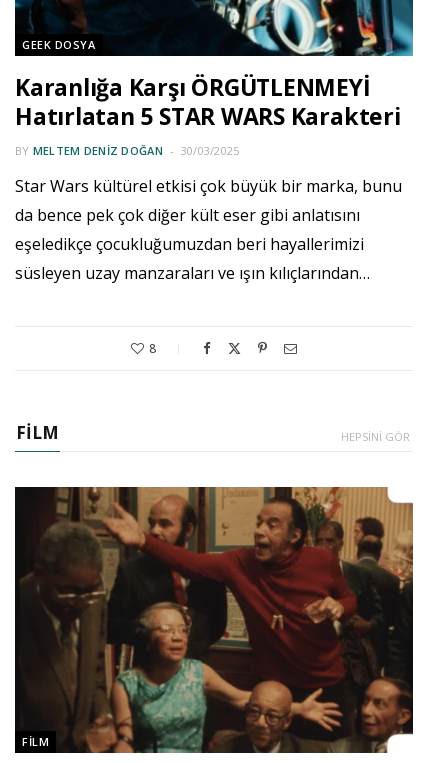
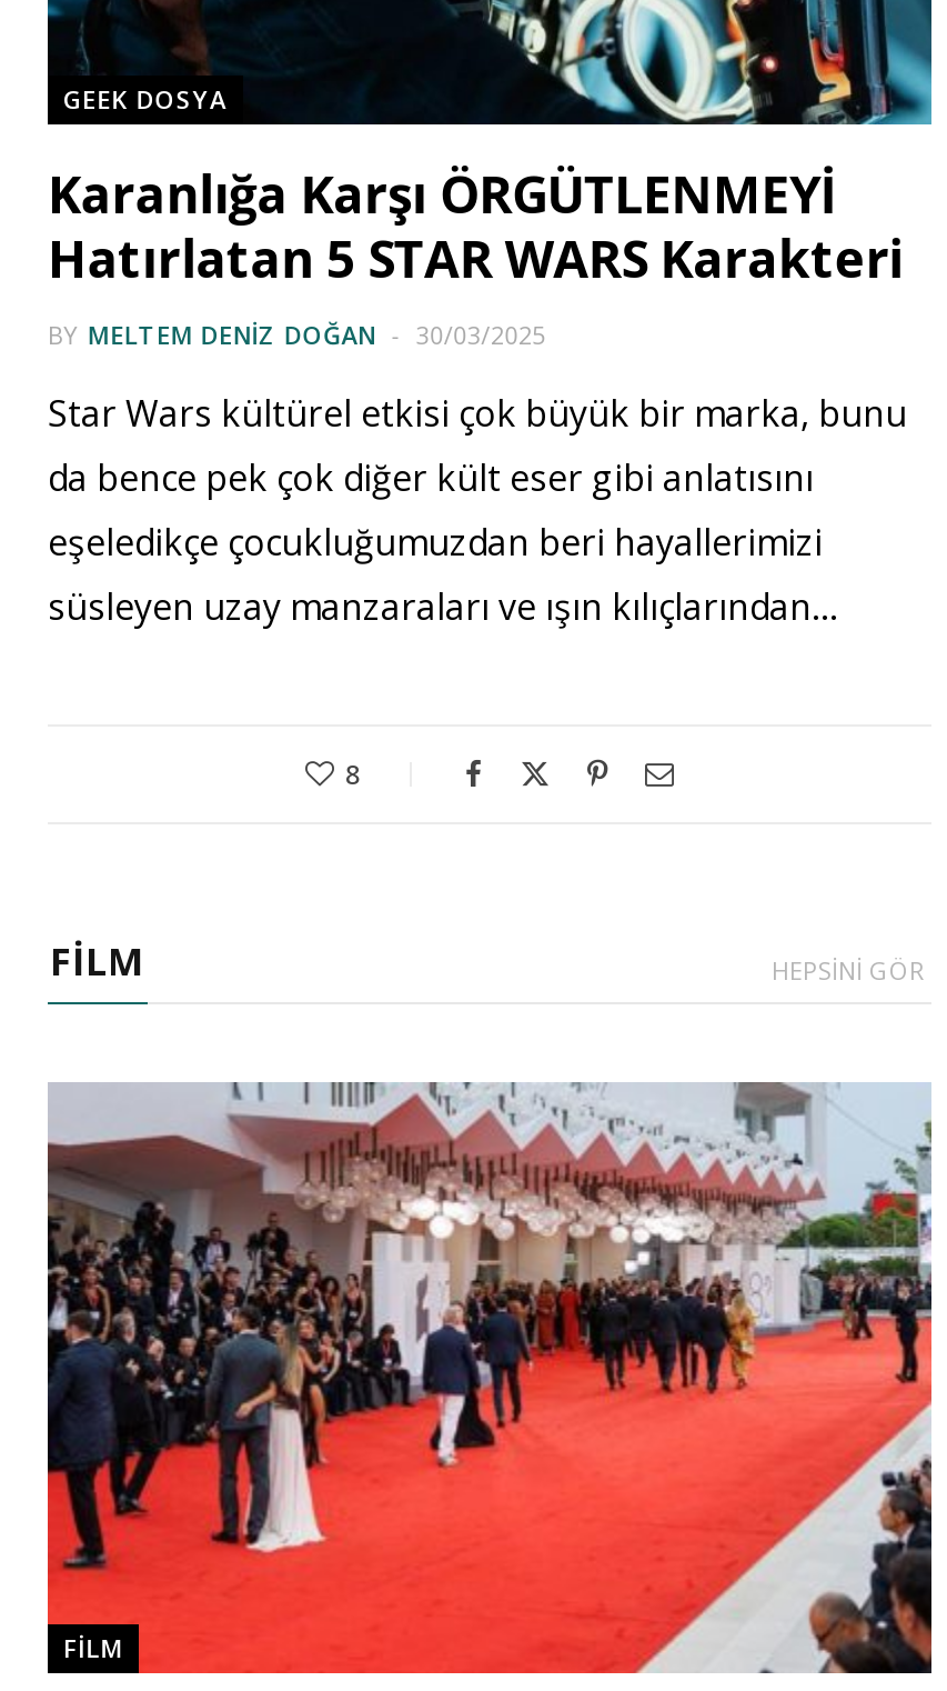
[14,486,414,754] [image] -> [46,1082,934,1675] [image]

